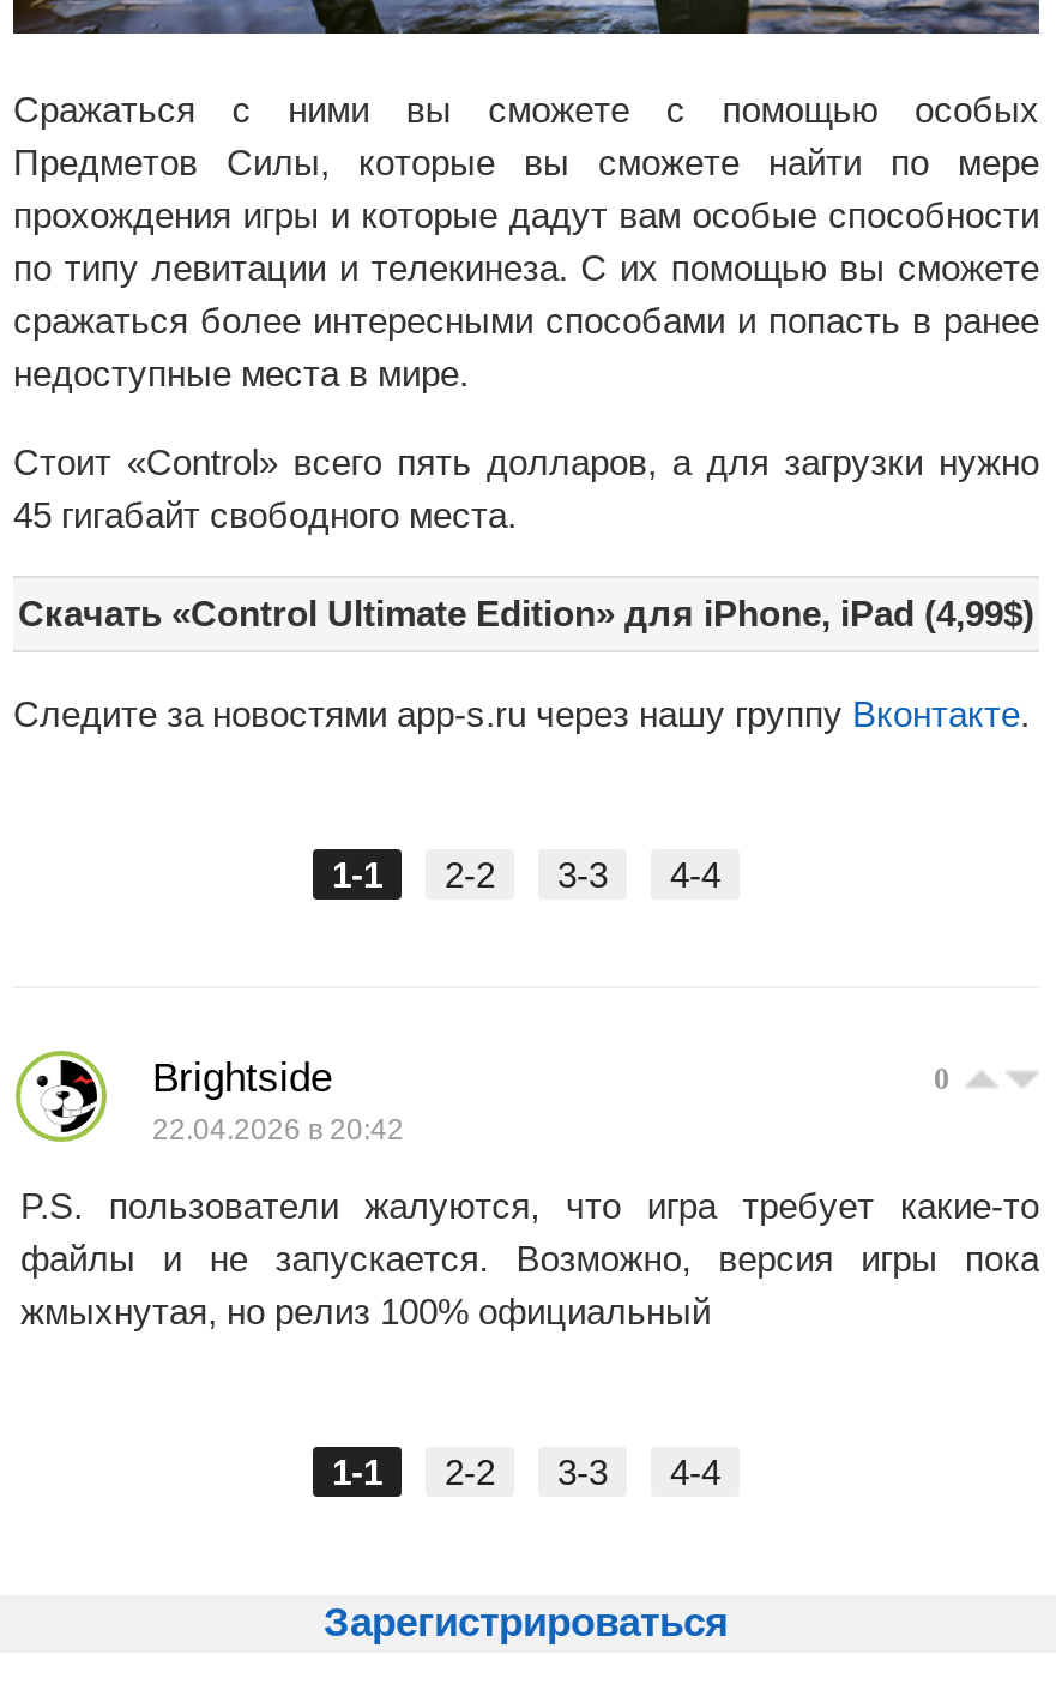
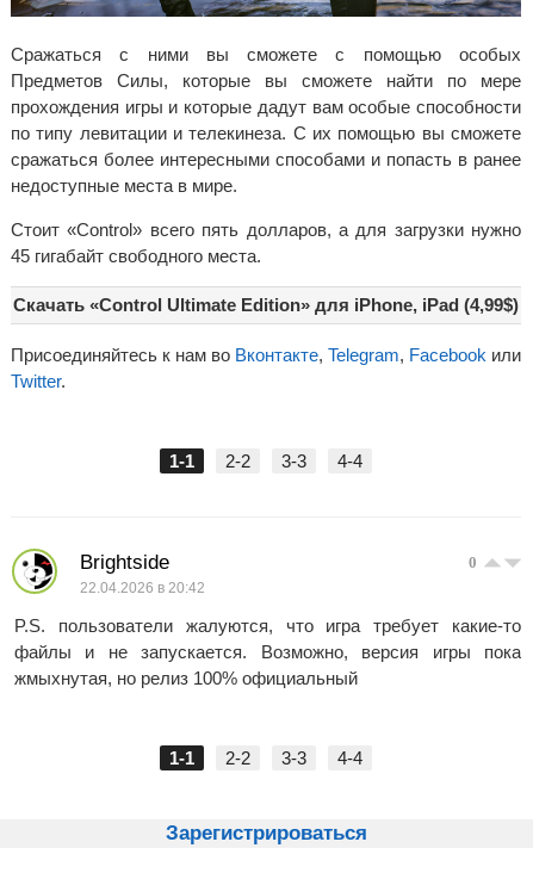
[13,694,1030,735] Следите за новостями app-s.ru через нашу группу Вконтакте. -> [11,345,521,391] Присоединяйтесь к нам во Вконтакте, Telegram, Facebook или | Twitter.

